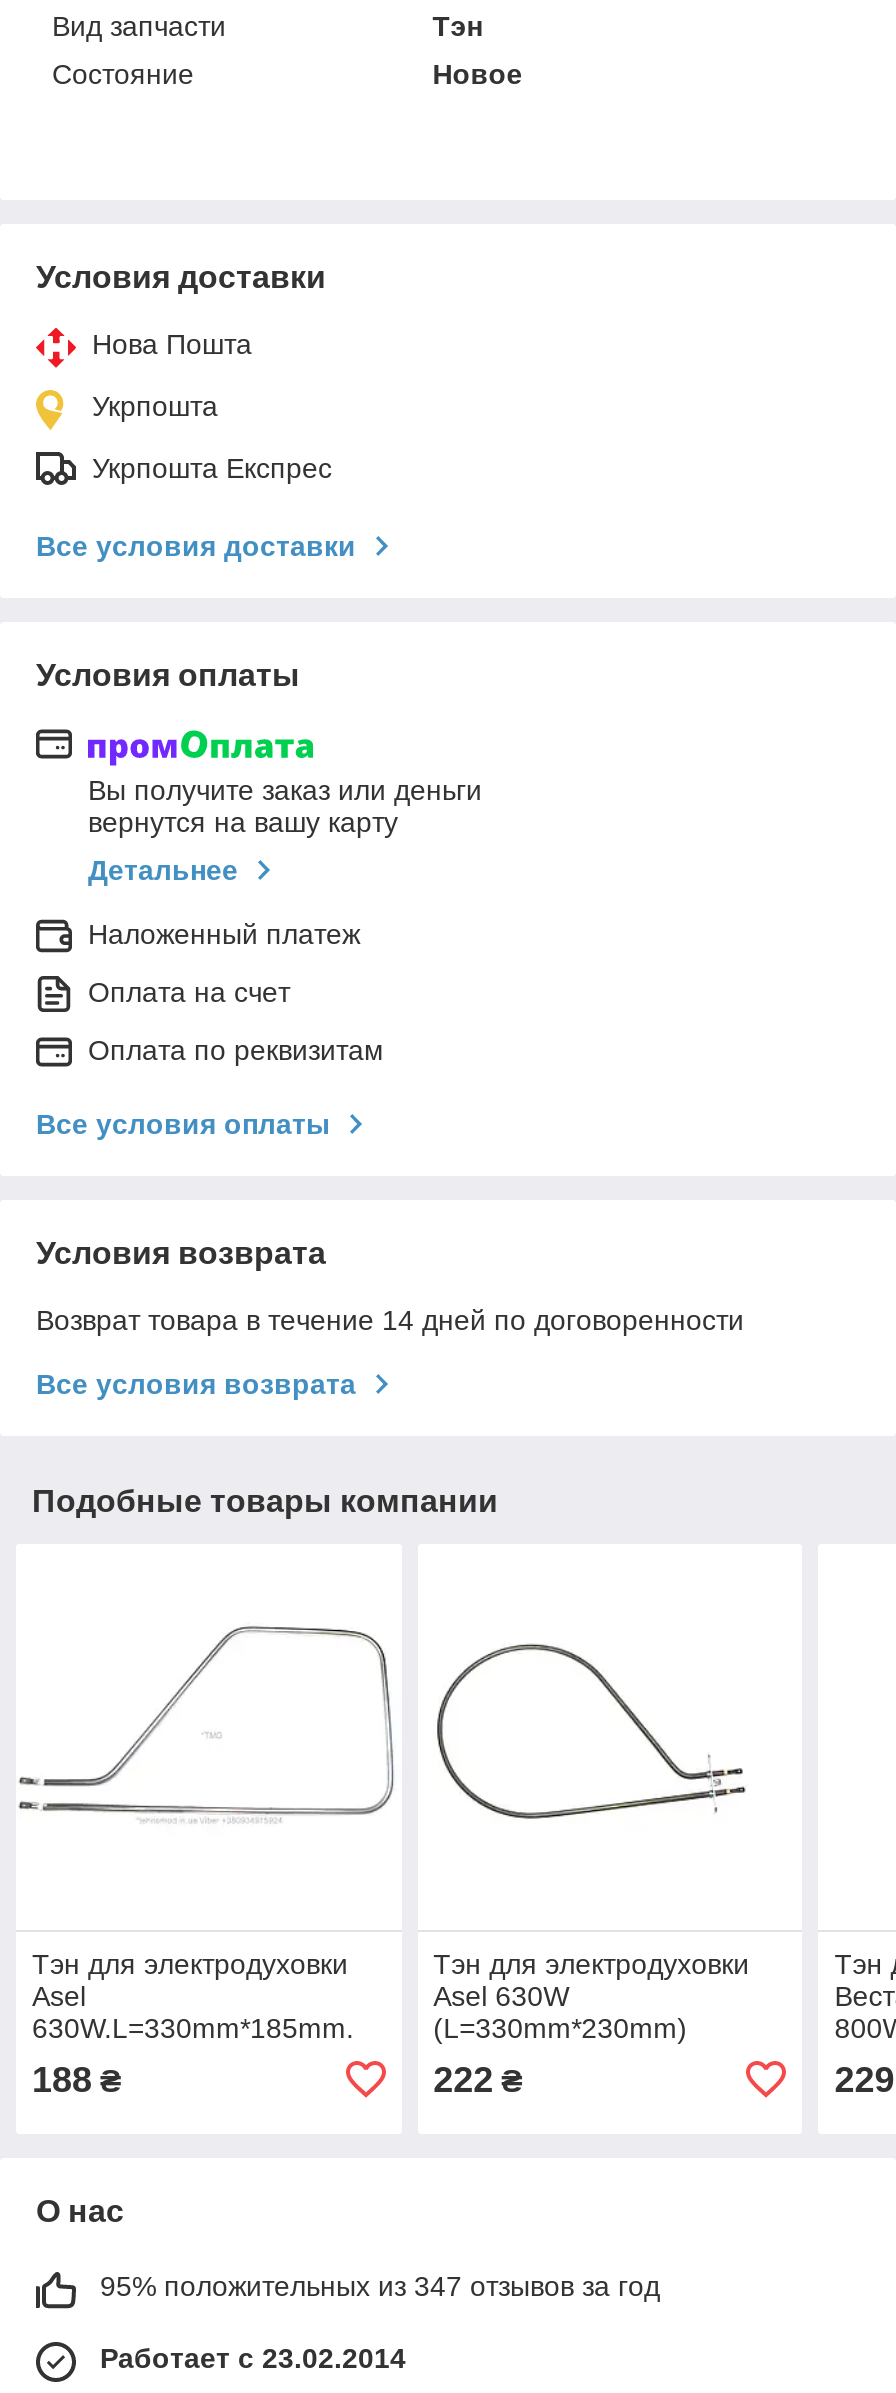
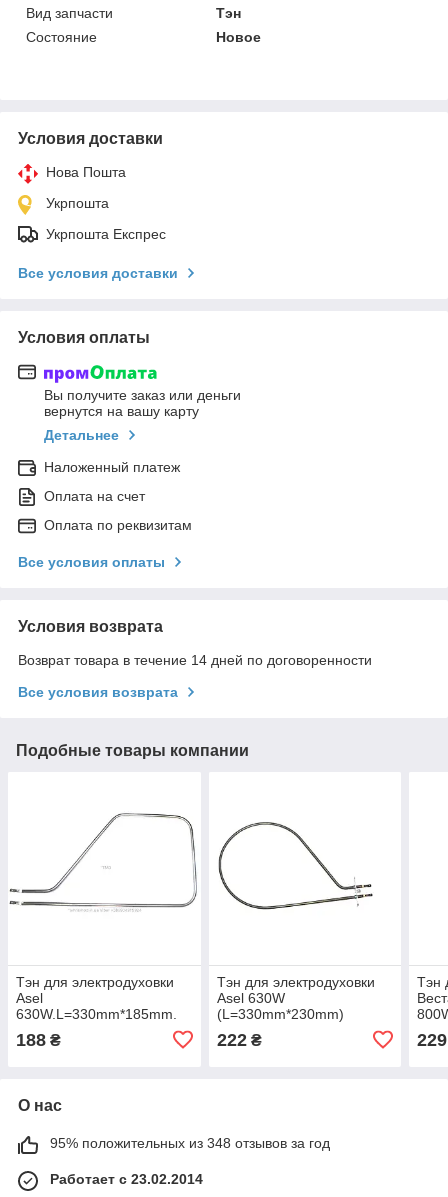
[100,2270,660,2302] 95% положительных из 347 отзывов за год -> [50,1135,330,1151] 95% положительных из 348 отзывов за год

